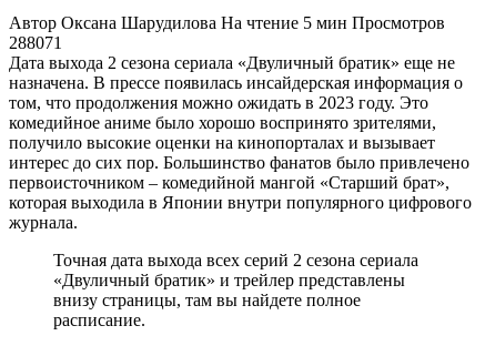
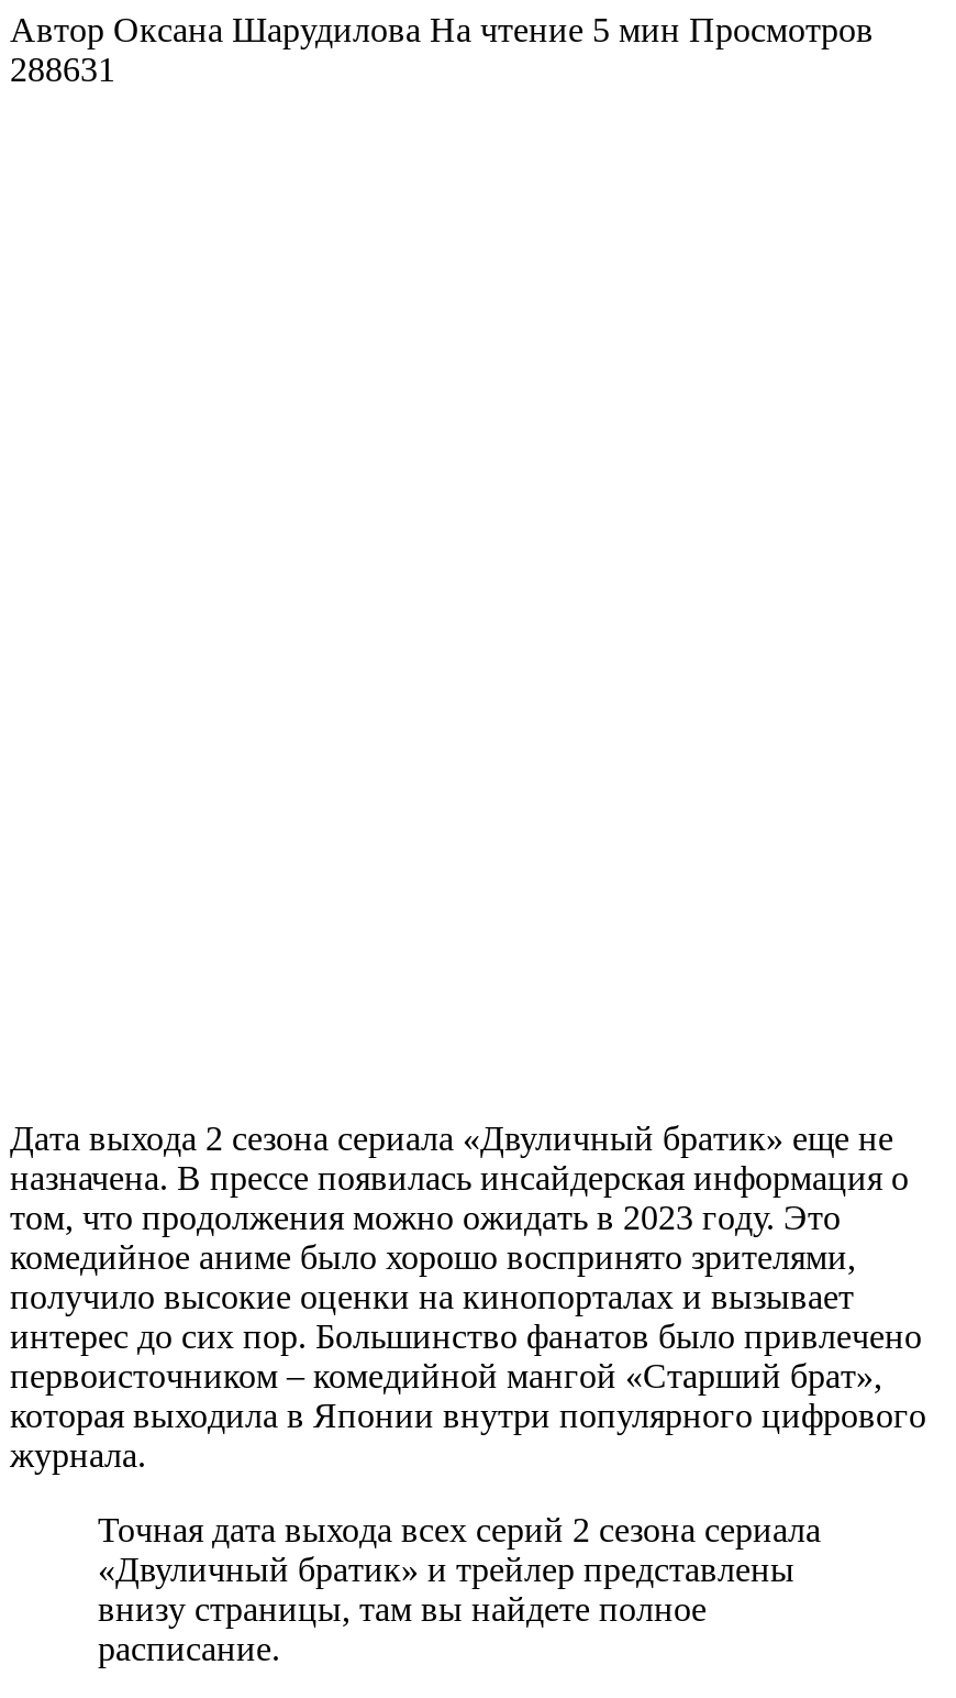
[9,33,62,52] 288071 -> [10,50,115,88] 288631

